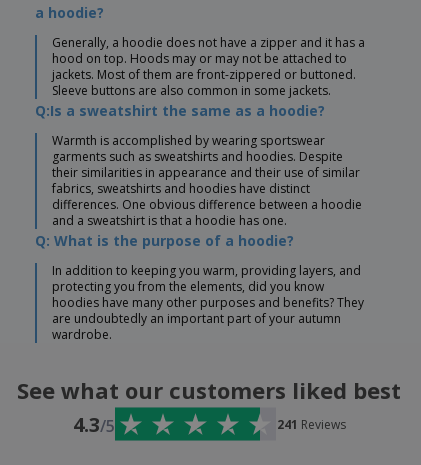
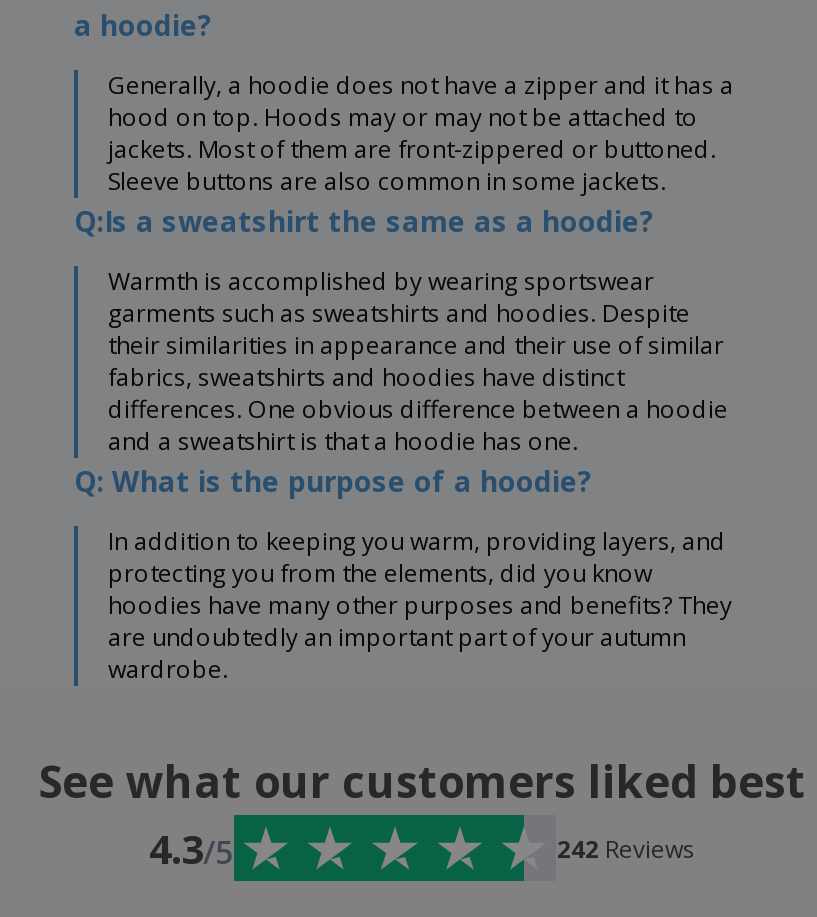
[276,416,345,433] 241 Reviews -> [557,831,695,865] 242 Reviews

